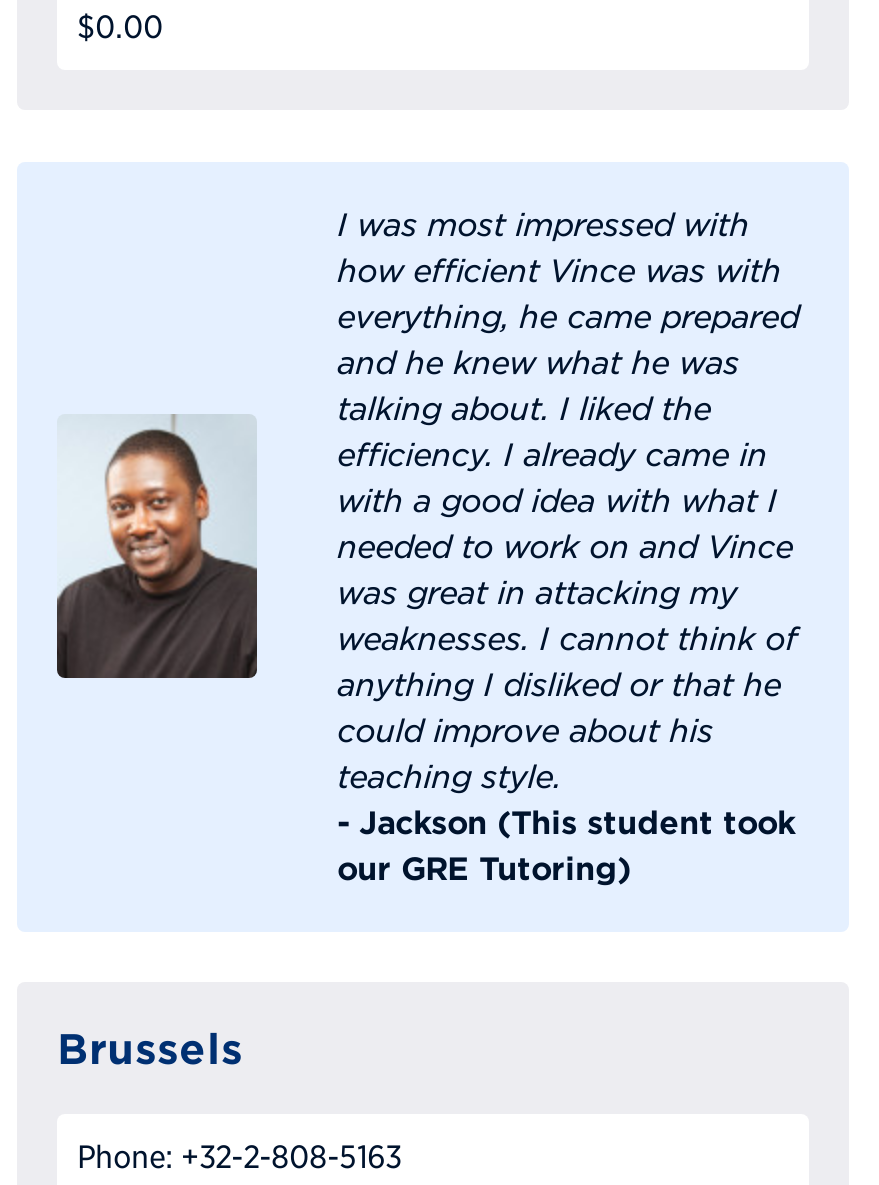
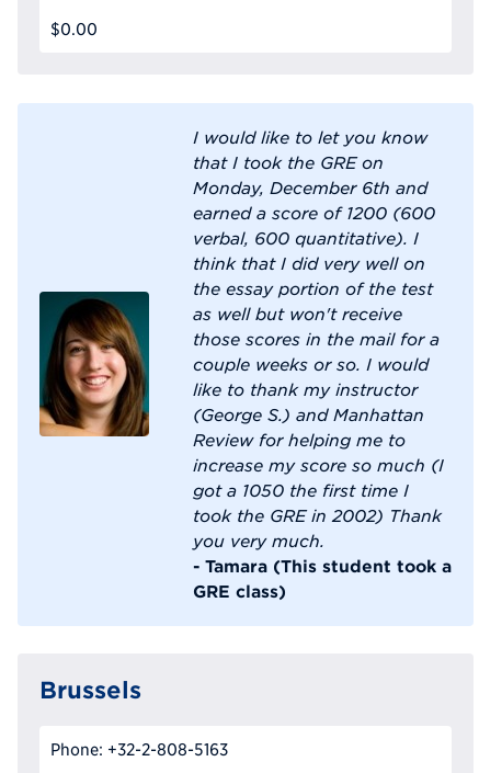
[55,205,799,885] [image] | I was most impressed with | how efficient Vince was with | everything, he came prepared | and he knew what he was | talking about. I liked the | efficiency. I already came in | with a good idea with what I | needed to work on and Vince | was great in attacking my | weaknesses. I cannot think of | anything I disliked or that he | could improve about his | teaching style. | - Jackson (This student took | our GRE Tutoring) -> [38,127,452,600] [image] | I would like to let you know | that I took the GRE on | Monday, December 6th and | earned a score of 1200 (600 | verbal, 600 quantitative). I | think that I did very well on | the essay portion of the test | as well but won't receive | those scores in the mail for a | couple weeks or so. I would | like to thank my instructor | (George S.) and Manhattan | Review for helping me to | increase my score so much (I | got a 1050 the first time I | took the GRE in 2002) Thank | you very much. | - Tamara (This student took a | GRE class)

